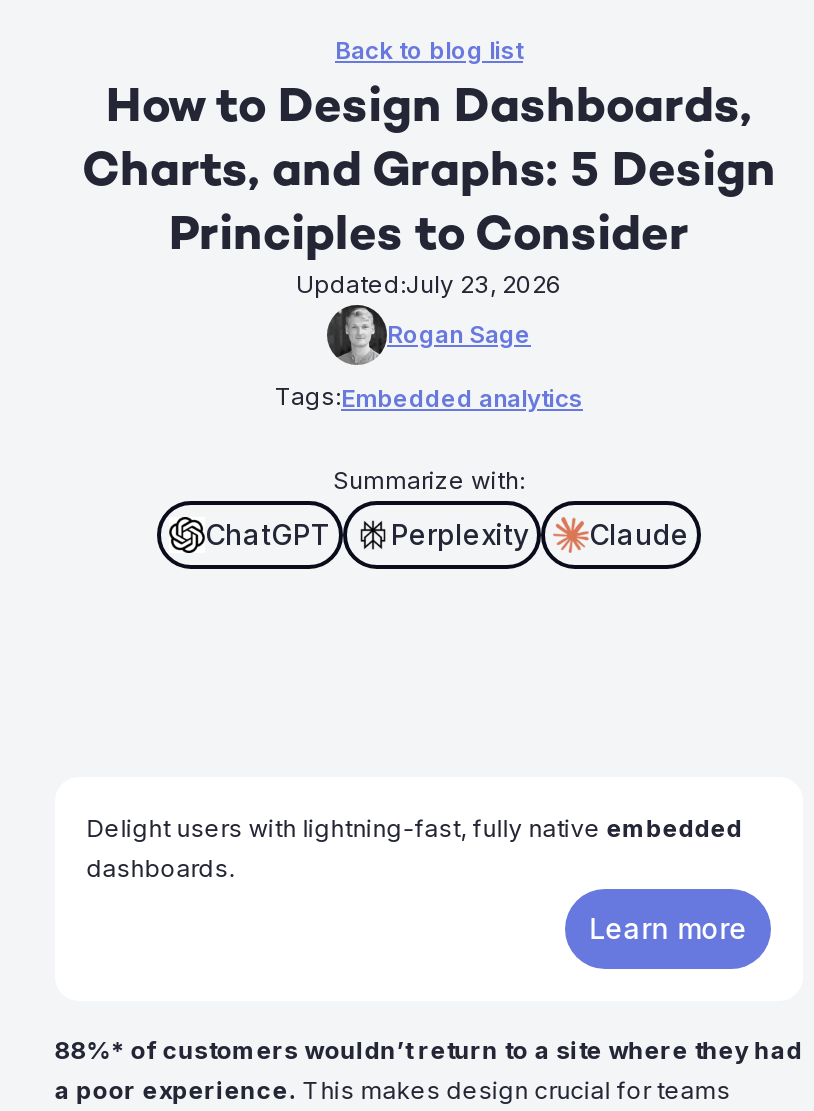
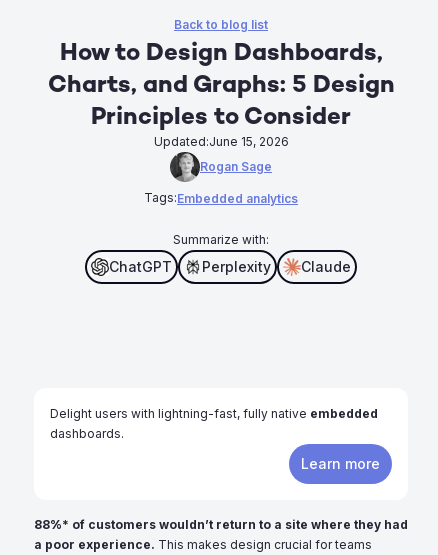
[296,269,562,299] Updated:July 23, 2026 -> [153,134,288,149] Updated:June 15, 2026

